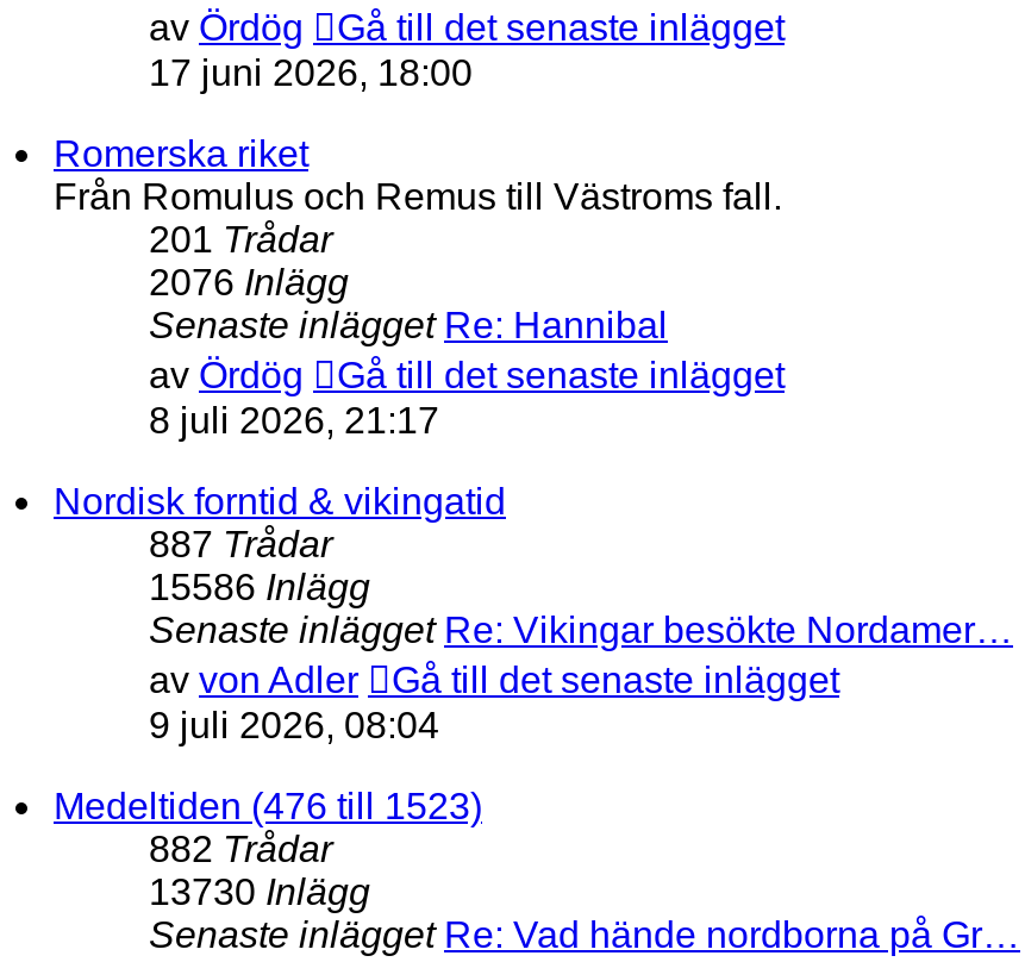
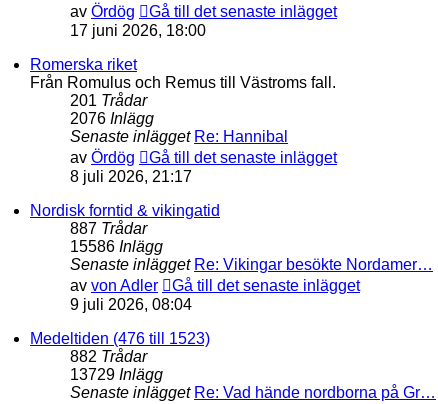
[149,873,370,913] 13730 Inlägg -> [70,366,163,383] 13729 Inlägg

